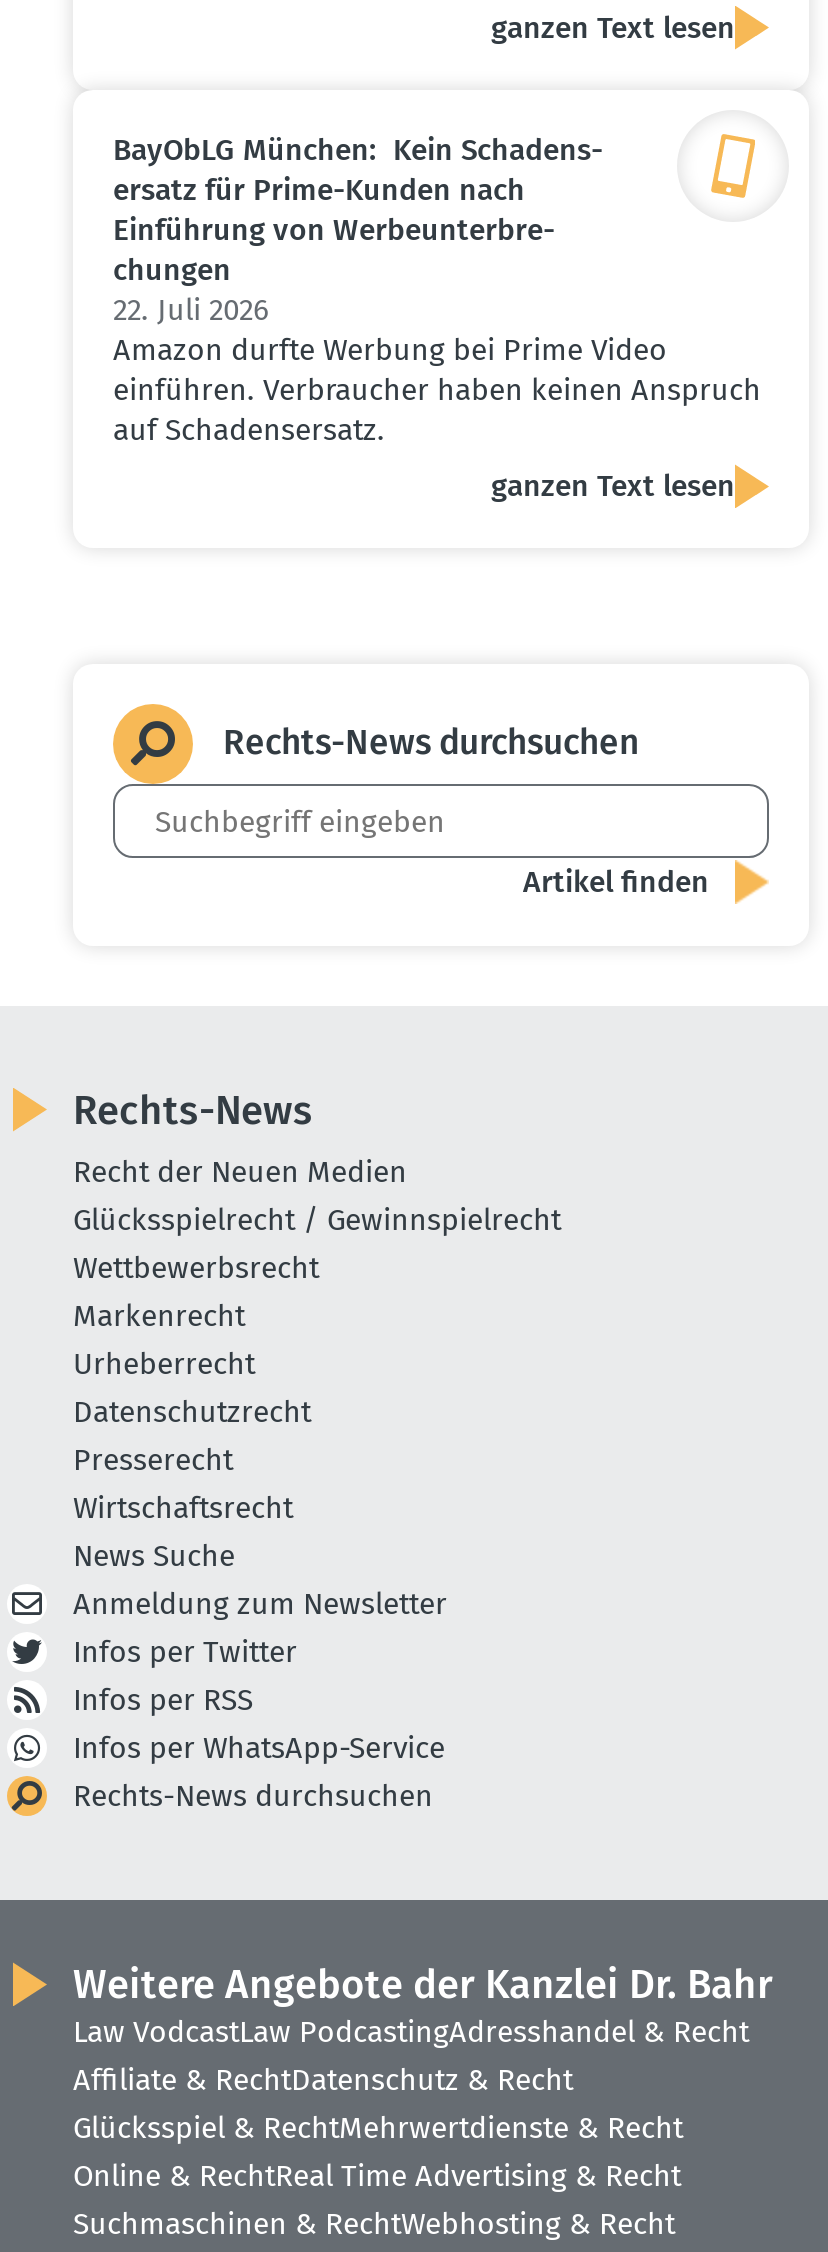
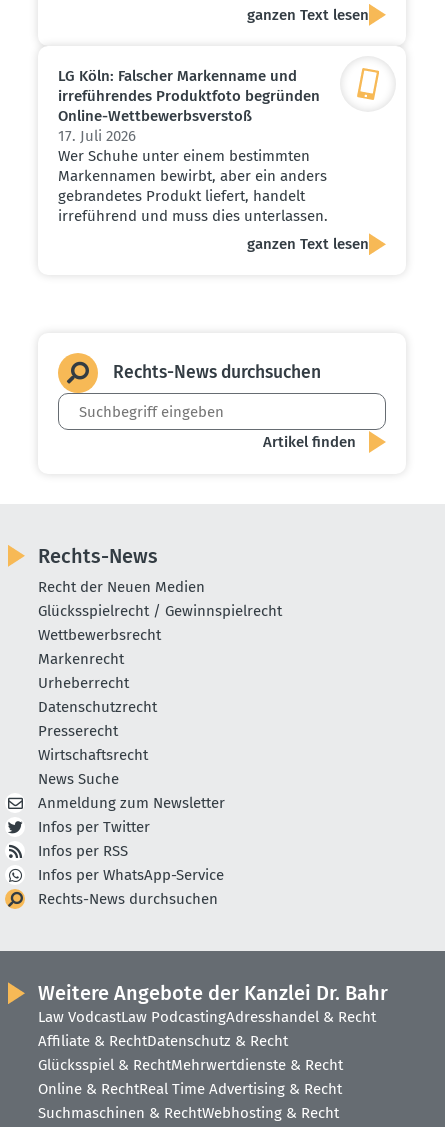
[113,132,761,448] BayObLG München: Kein Schadens | ersatz für Prime-Kunden nach | Einführung von Werbeunterbre | chungen | 22. Juli 2026 | Amazon durfte Werbung bei Prime Video | einführen. Verbraucher haben keinen Anspruch | auf Schadensersatz. -> [58,67,328,225] LG Köln: Falscher Markenname und | irreführendes Produktfoto begründen | Online-Wettbewerbsverstoß | 17. Juli 2026 | Wer Schuhe unter einem bestimmten | Markennamen bewirbt, aber ein anders | gebrandetes Produkt liefert, handelt | irreführend und muss dies unterlassen.

